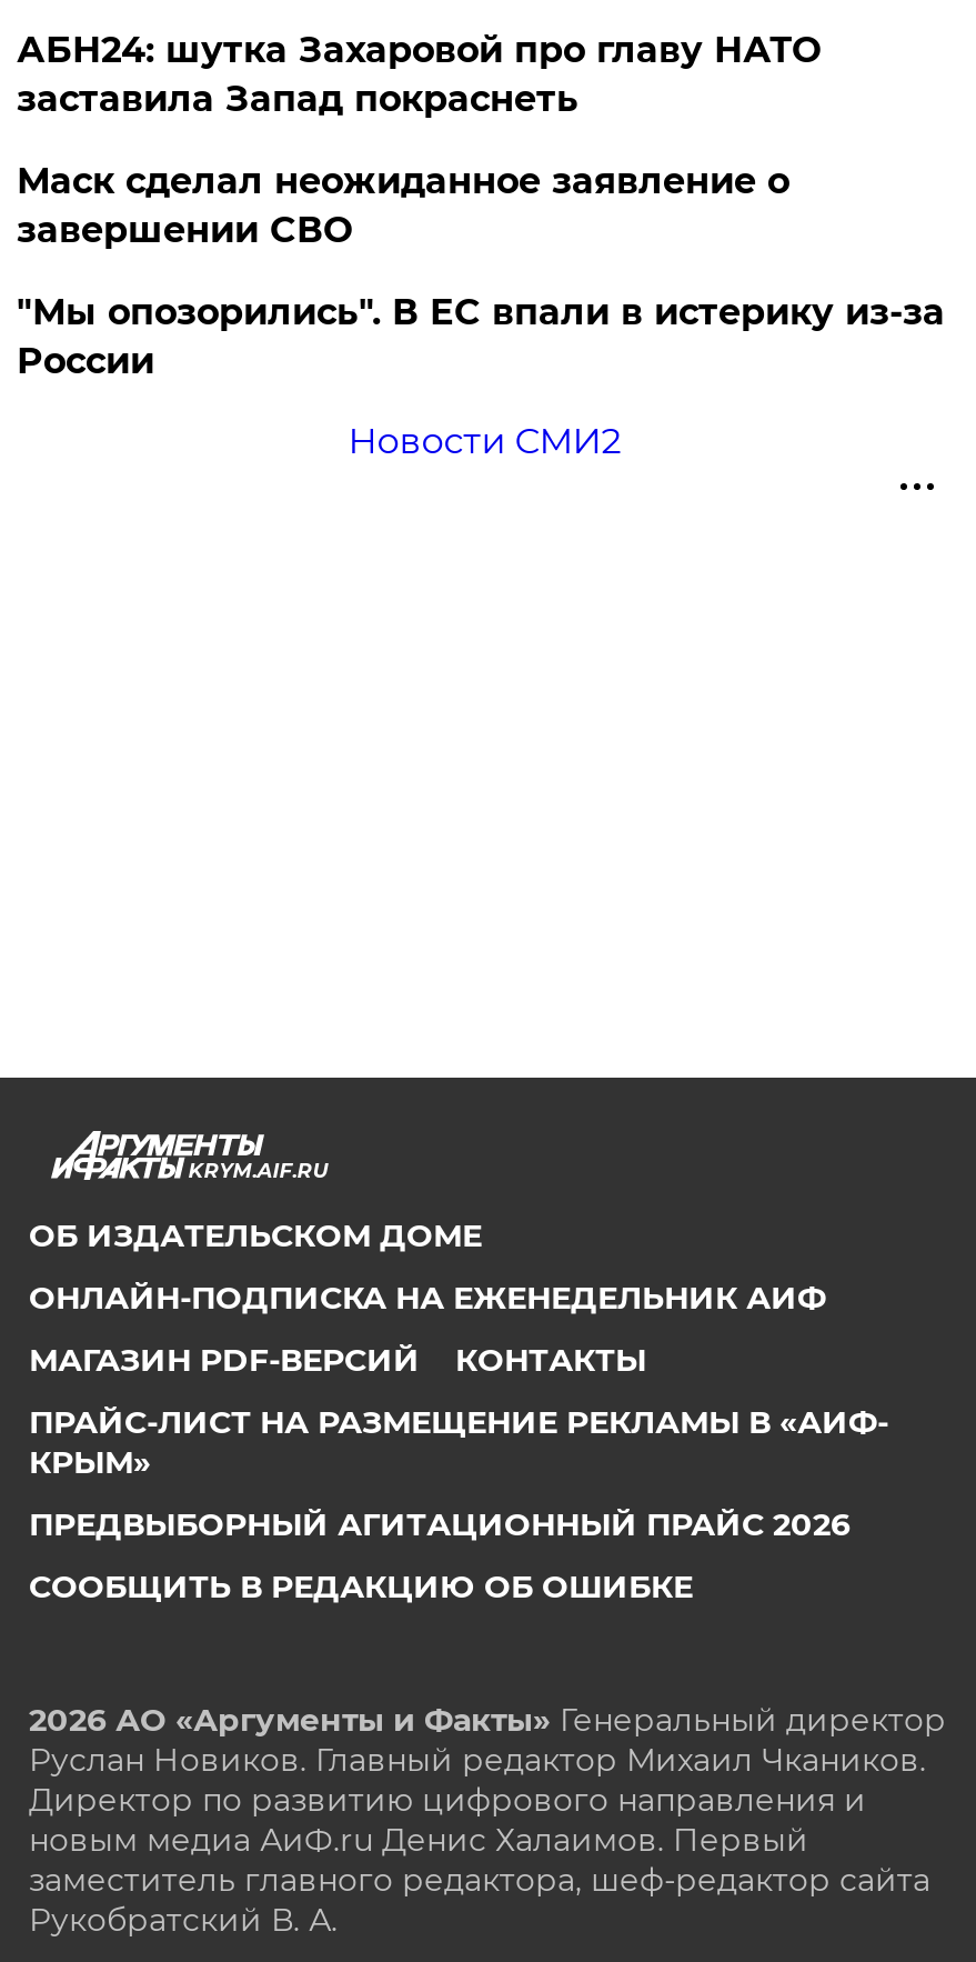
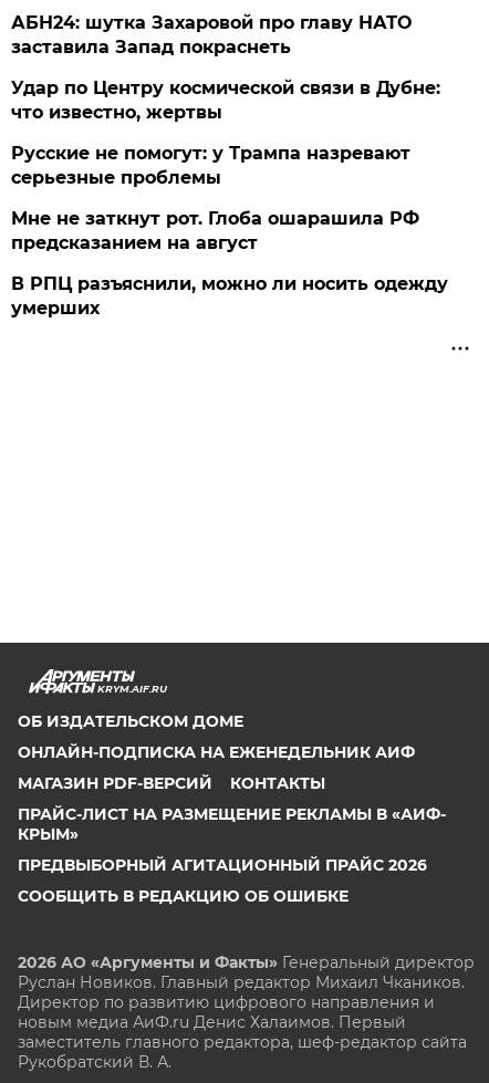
[16,160,945,462] Маск сделал неожиданное заявление о | завершении СВО | "Мы опозорились". В ЕС впали в истерику из-за | России | Новости СМИ2 -> [12,77,449,318] Удар по Центру космической связи в Дубне: | что известно, жертвы | Русские не помогут: у Трампа назревают | серьезные проблемы | Мне не заткнут рот. Глоба ошарашила РФ | предсказанием на август | В РПЦ разъяснили, можно ли носить одежду | умерших

